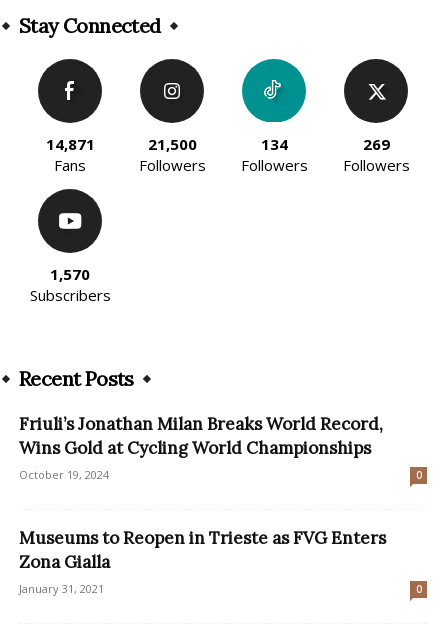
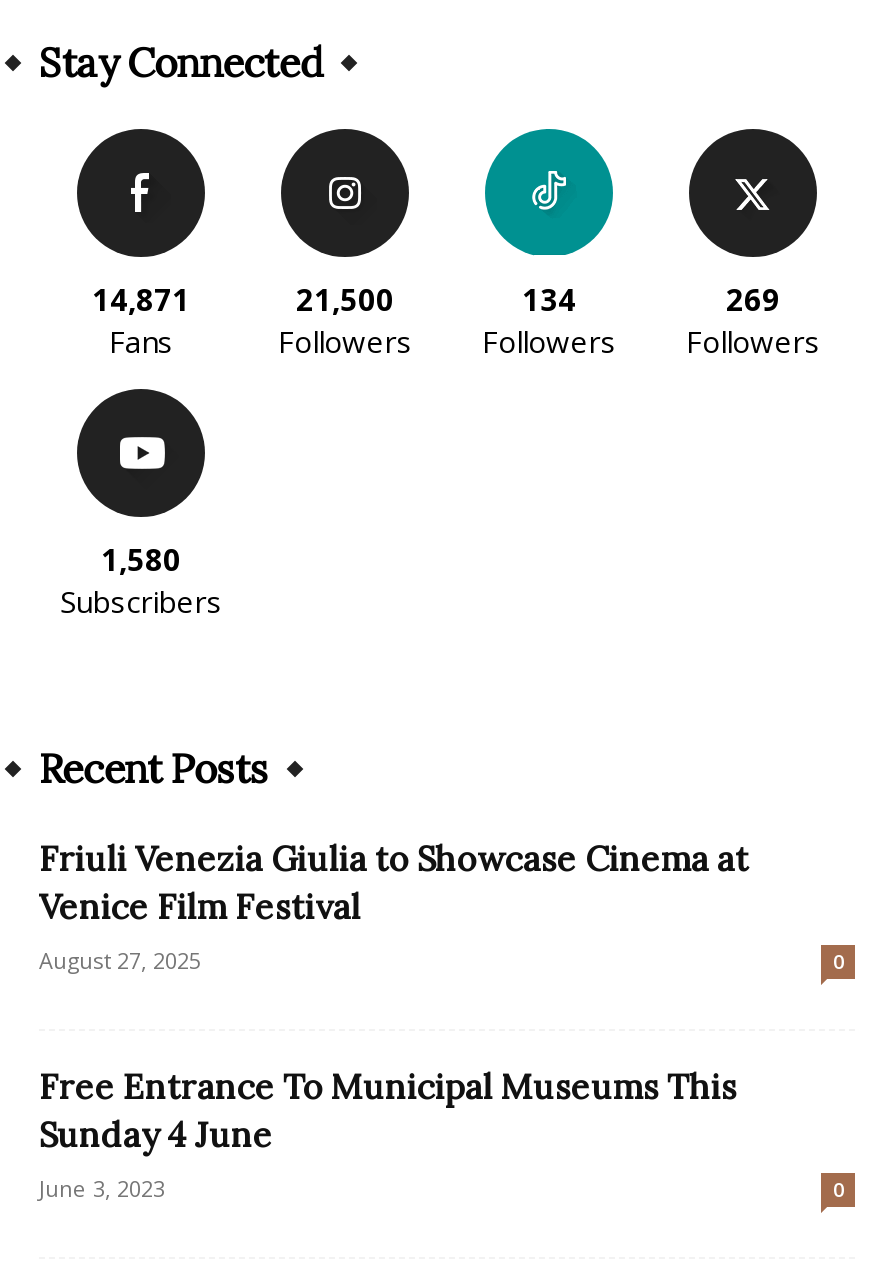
[50,264,90,284] 1,570 -> [101,540,181,580] 1,580
[19,413,383,482] Friuli’s Jonathan Milan Breaks World Record, | Wins Gold at Cycling World Championships | October 19, 2024 -> [39,838,749,976] Friuli Venezia Giulia to Showcase Cinema at | Venice Film Festival | August 27, 2025
[19,527,386,596] Museums to Reopen in Trieste as FVG Enters | Zona Gialla | January 31, 2021 -> [39,1066,737,1204] Free Entrance To Municipal Museums This | Sunday 4 June | June 3, 2023

